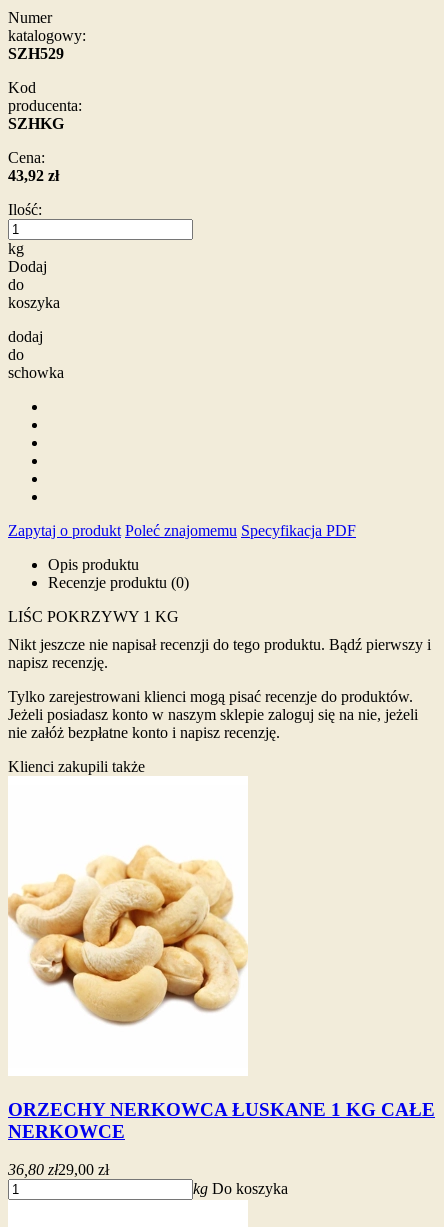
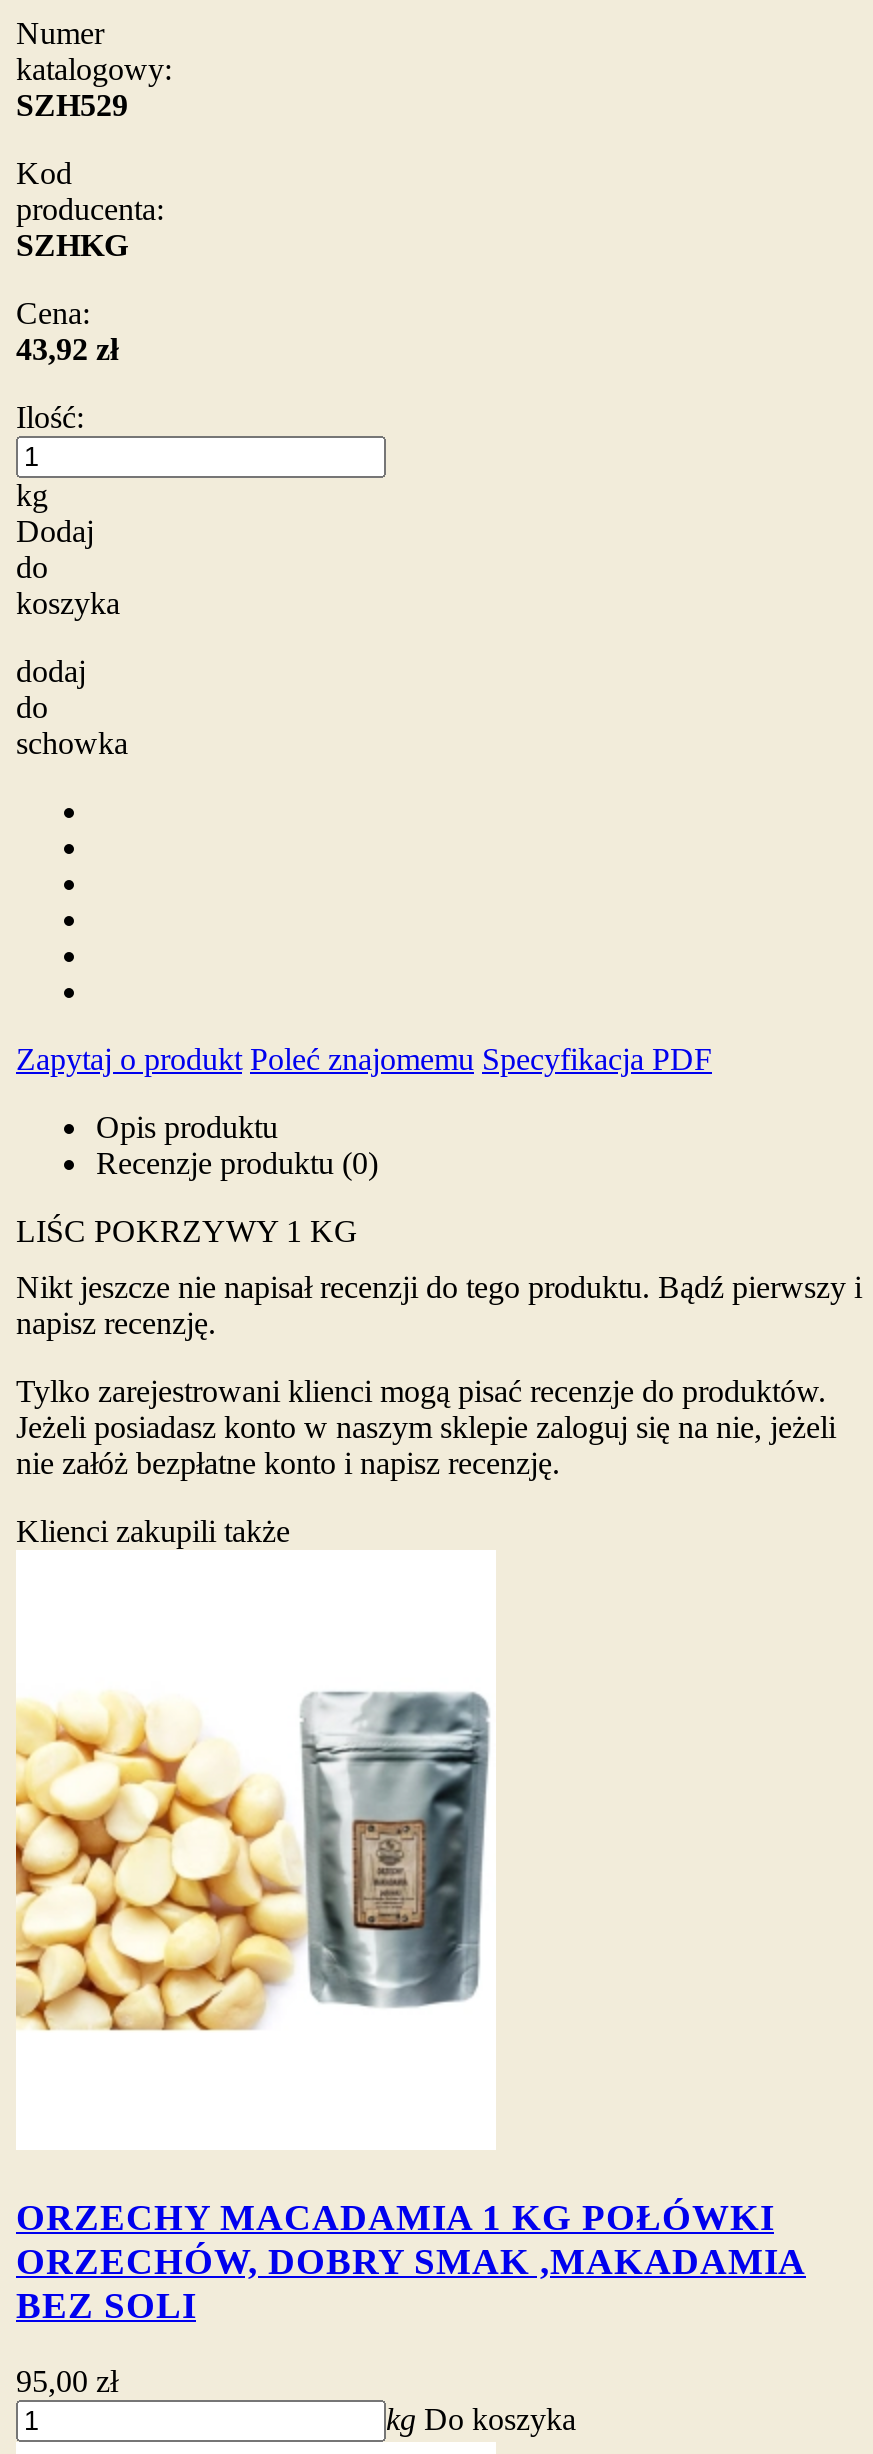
[8,844,248,1027] [image] -> [14,1690,492,2050] [image]
[8,1098,435,1141] ORZECHY NERKOWCA ŁUSKANE 1 KG CAŁE | NERKOWCE -> [16,2195,806,2325] ORZECHY MACADAMIA 1 KG POŁÓWKI | ORZECHÓW, DOBRY SMAK ,MAKADAMIA | BEZ SOLI
[8,1161,109,1178] 36,80 zł29,00 zł -> [16,2364,118,2398] 95,00 zł

